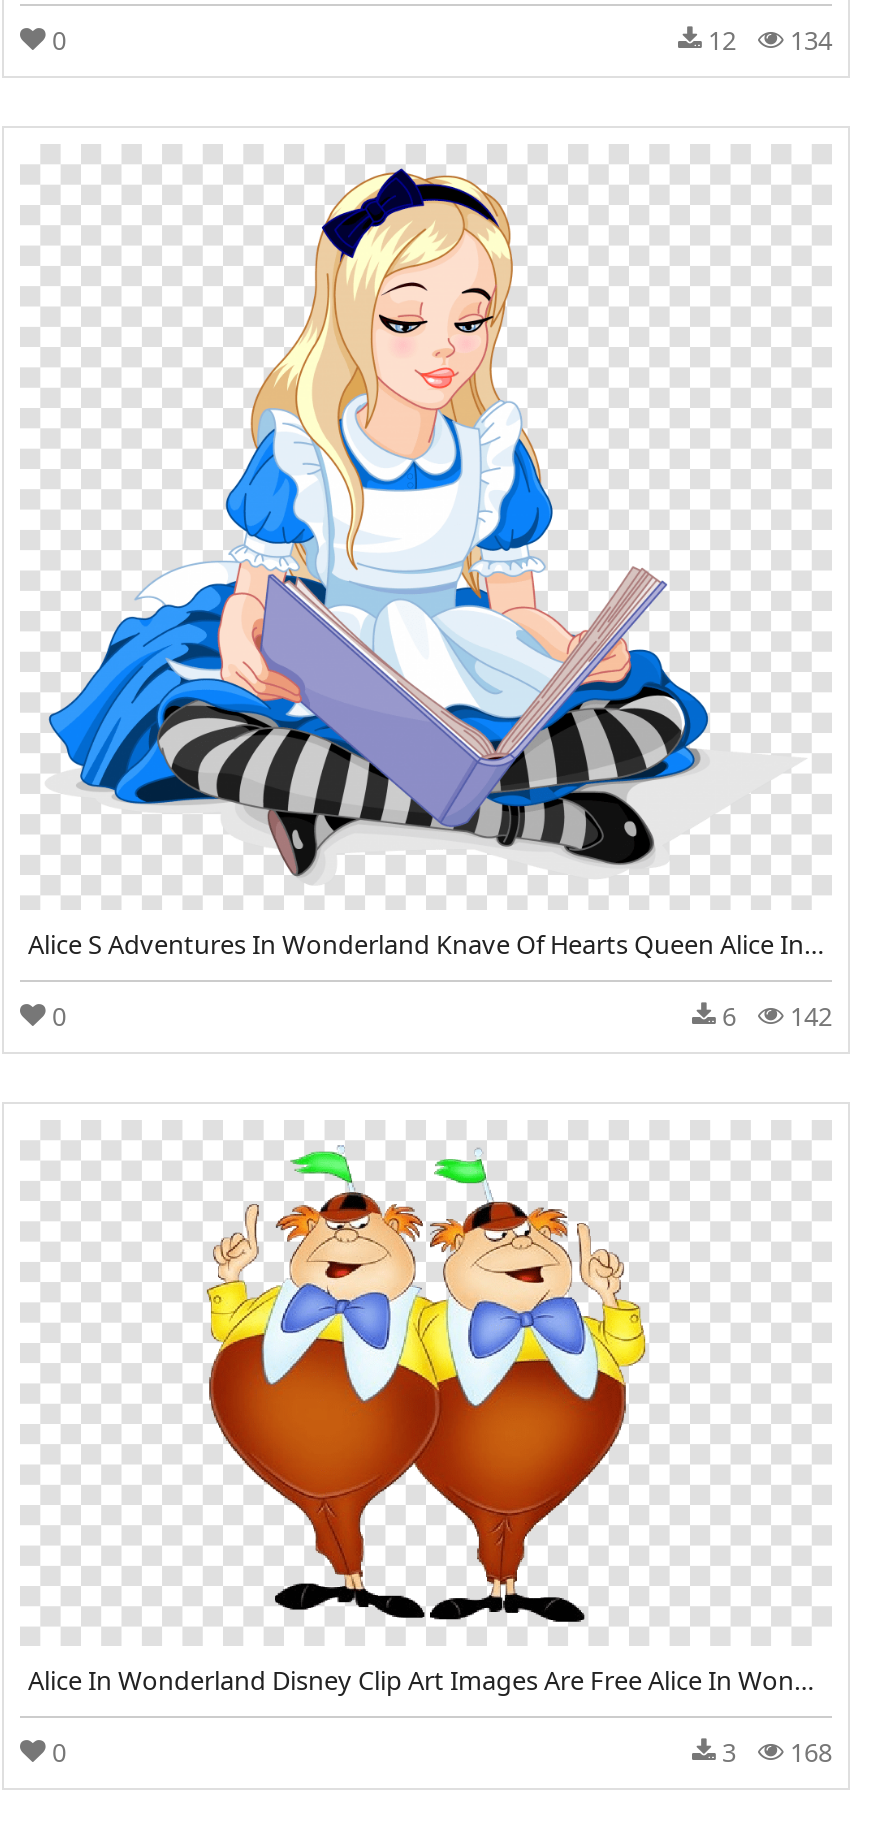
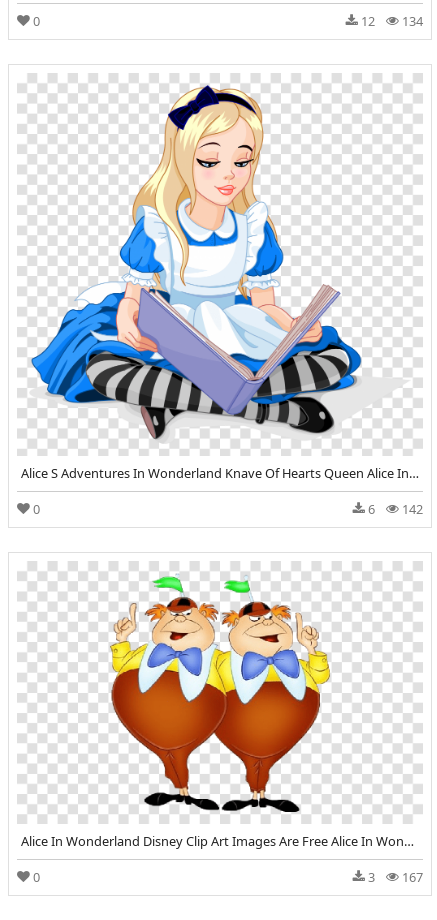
[716,1735,832,1771] 3 168 -> [365,868,423,886] 3 167

